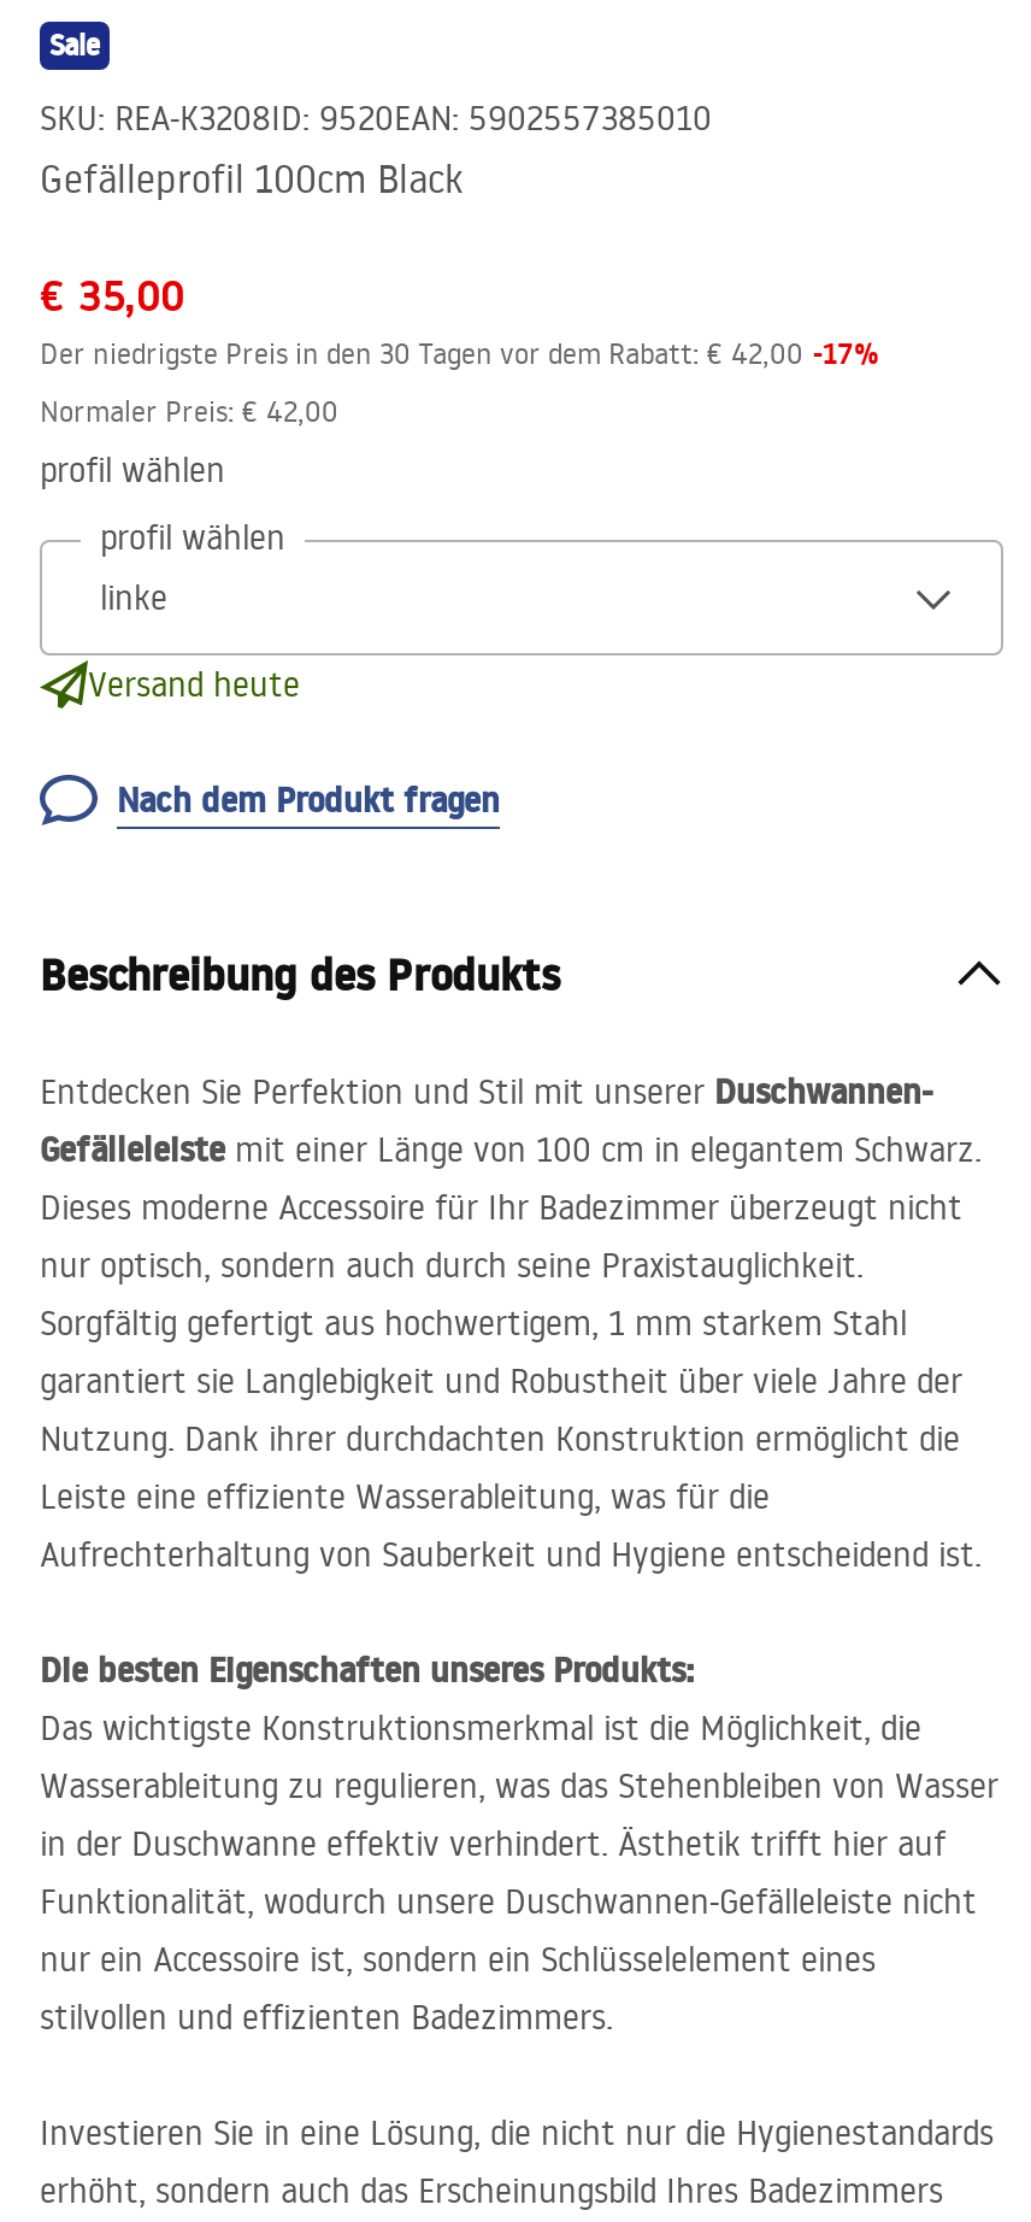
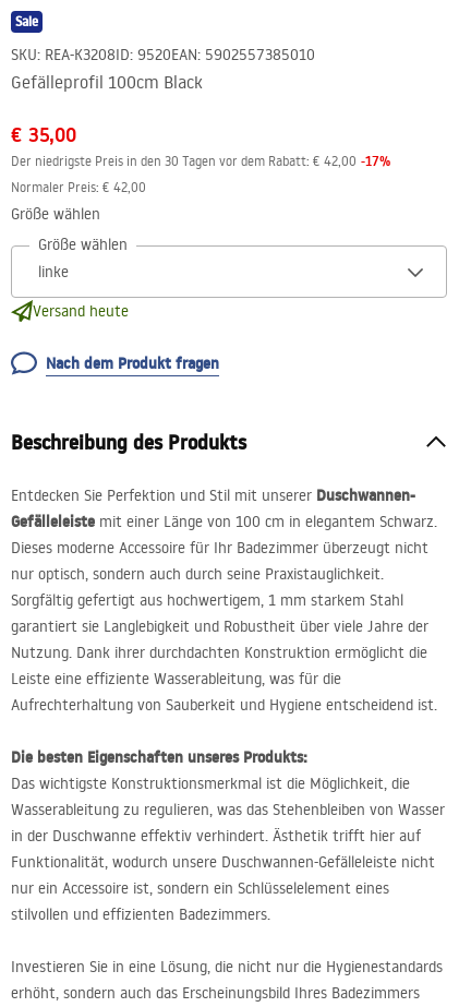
[40,448,225,492] profil wählen -> [11,204,100,224] Größe wählen
[100,516,285,559] profil wählen -> [38,235,128,254] Größe wählen

